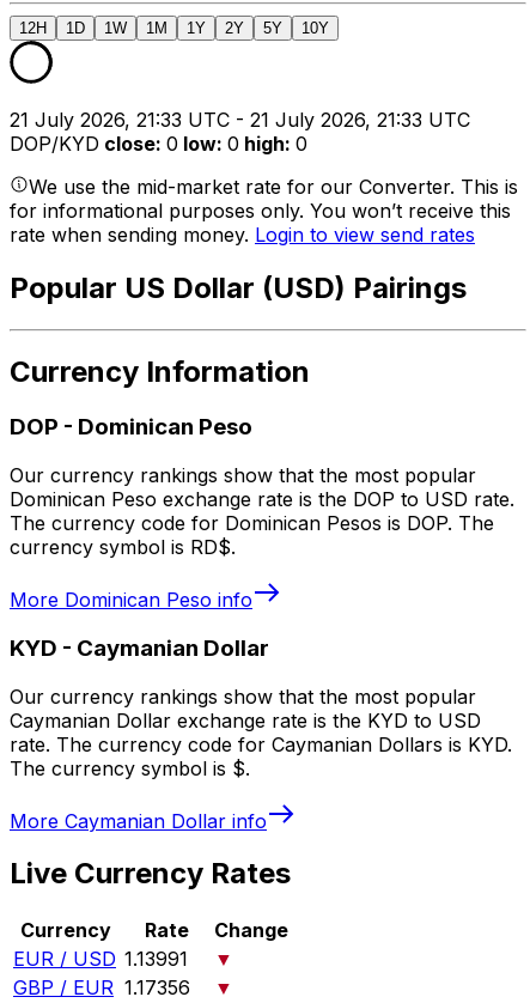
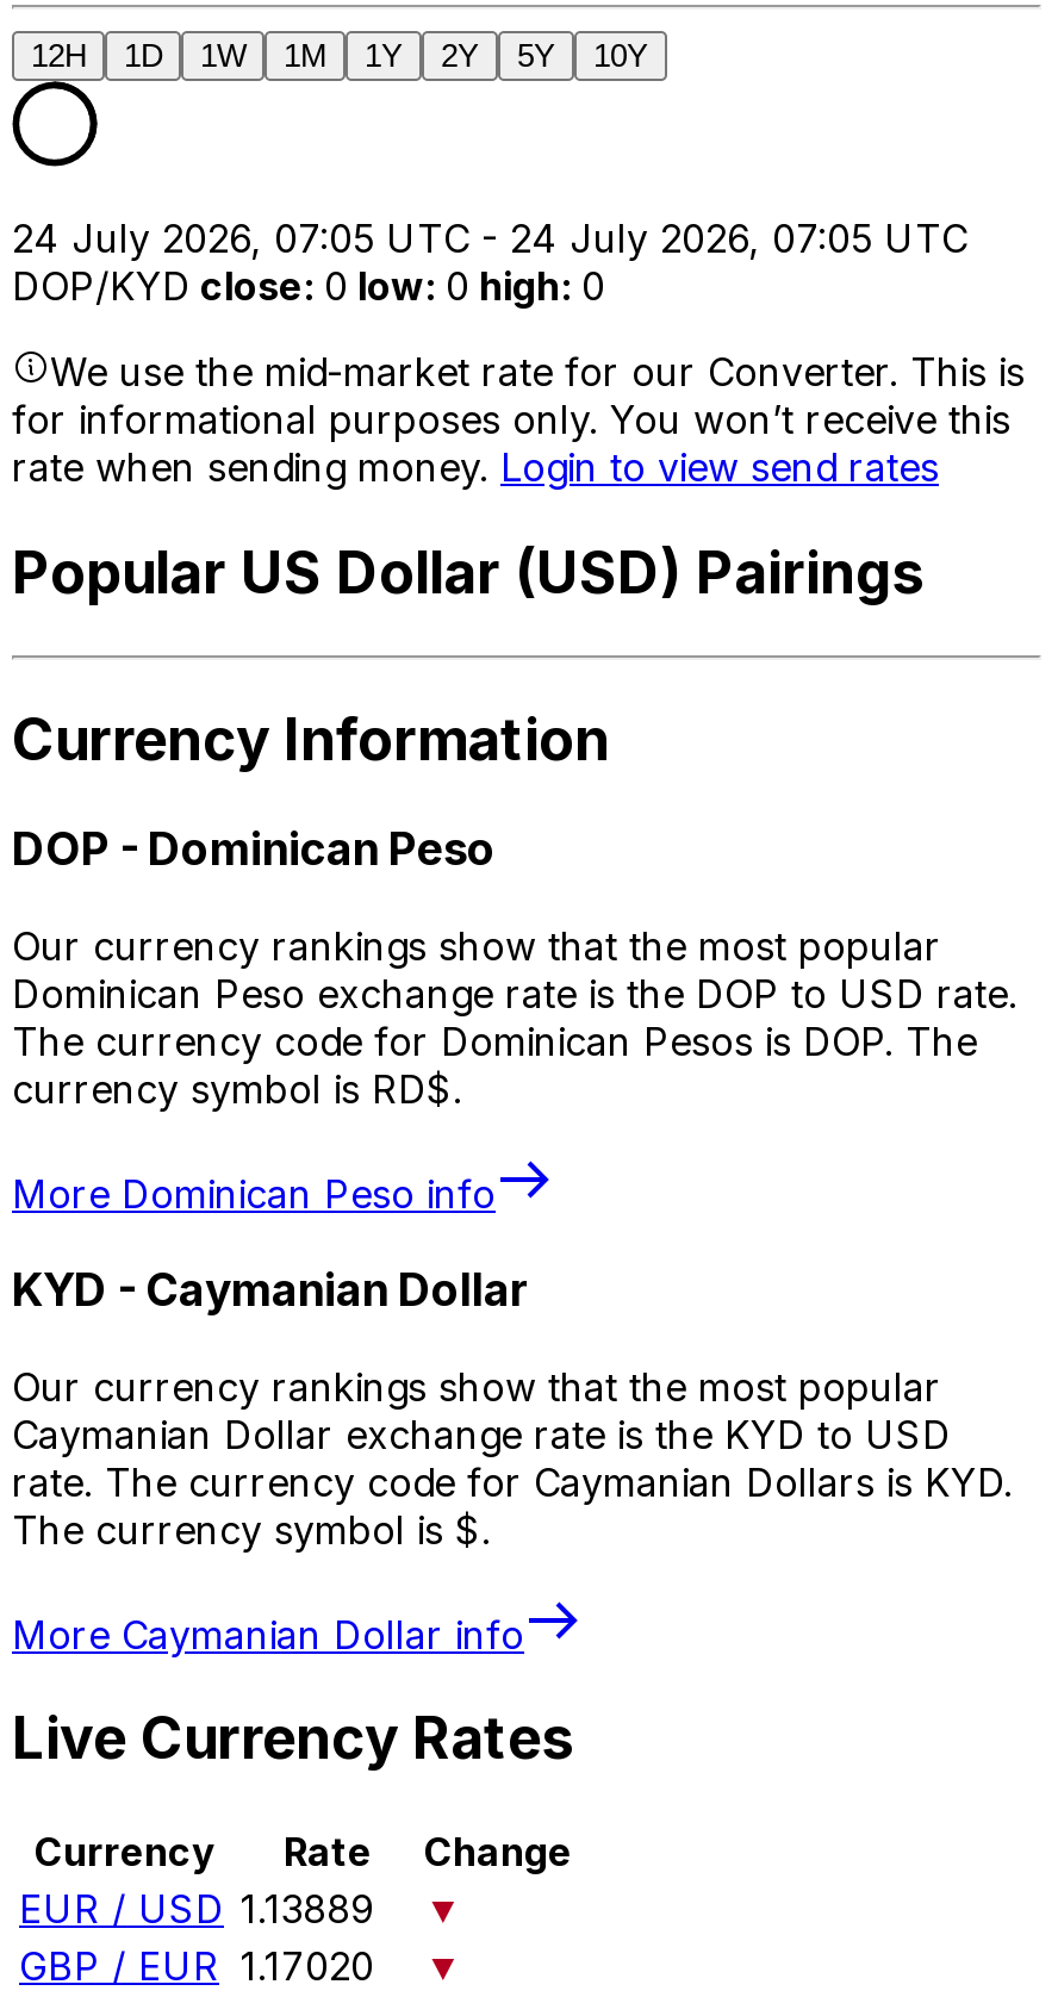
[10,107,470,131] 21 July 2026, 21:33 UTC - 21 July 2026, 21:33 UTC -> [12,214,967,261] 24 July 2026, 07:05 UTC - 24 July 2026, 07:05 UTC
[13,947,188,971] EUR / USD 1.13991 -> [19,1886,374,1933] EUR / USD 1.13889
[13,976,190,1000] GBP / EUR 1.17356 -> [19,1943,374,1991] GBP / EUR 1.17020

